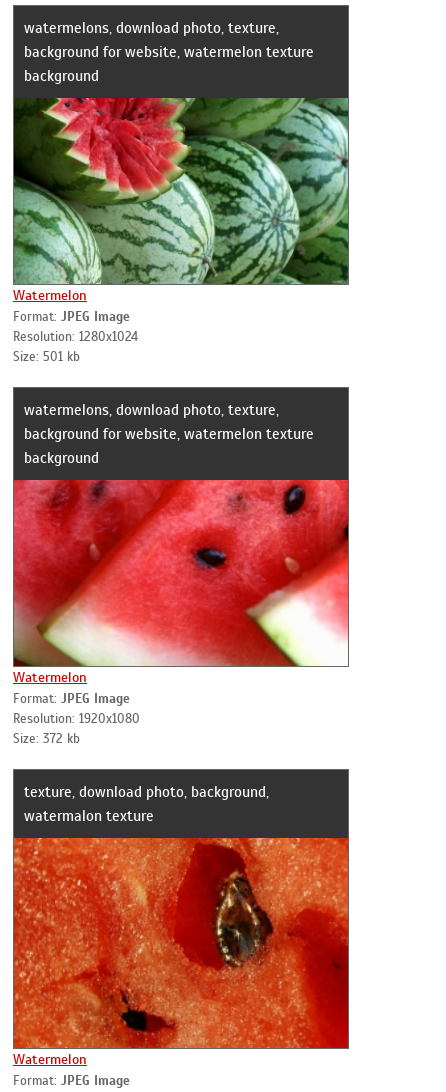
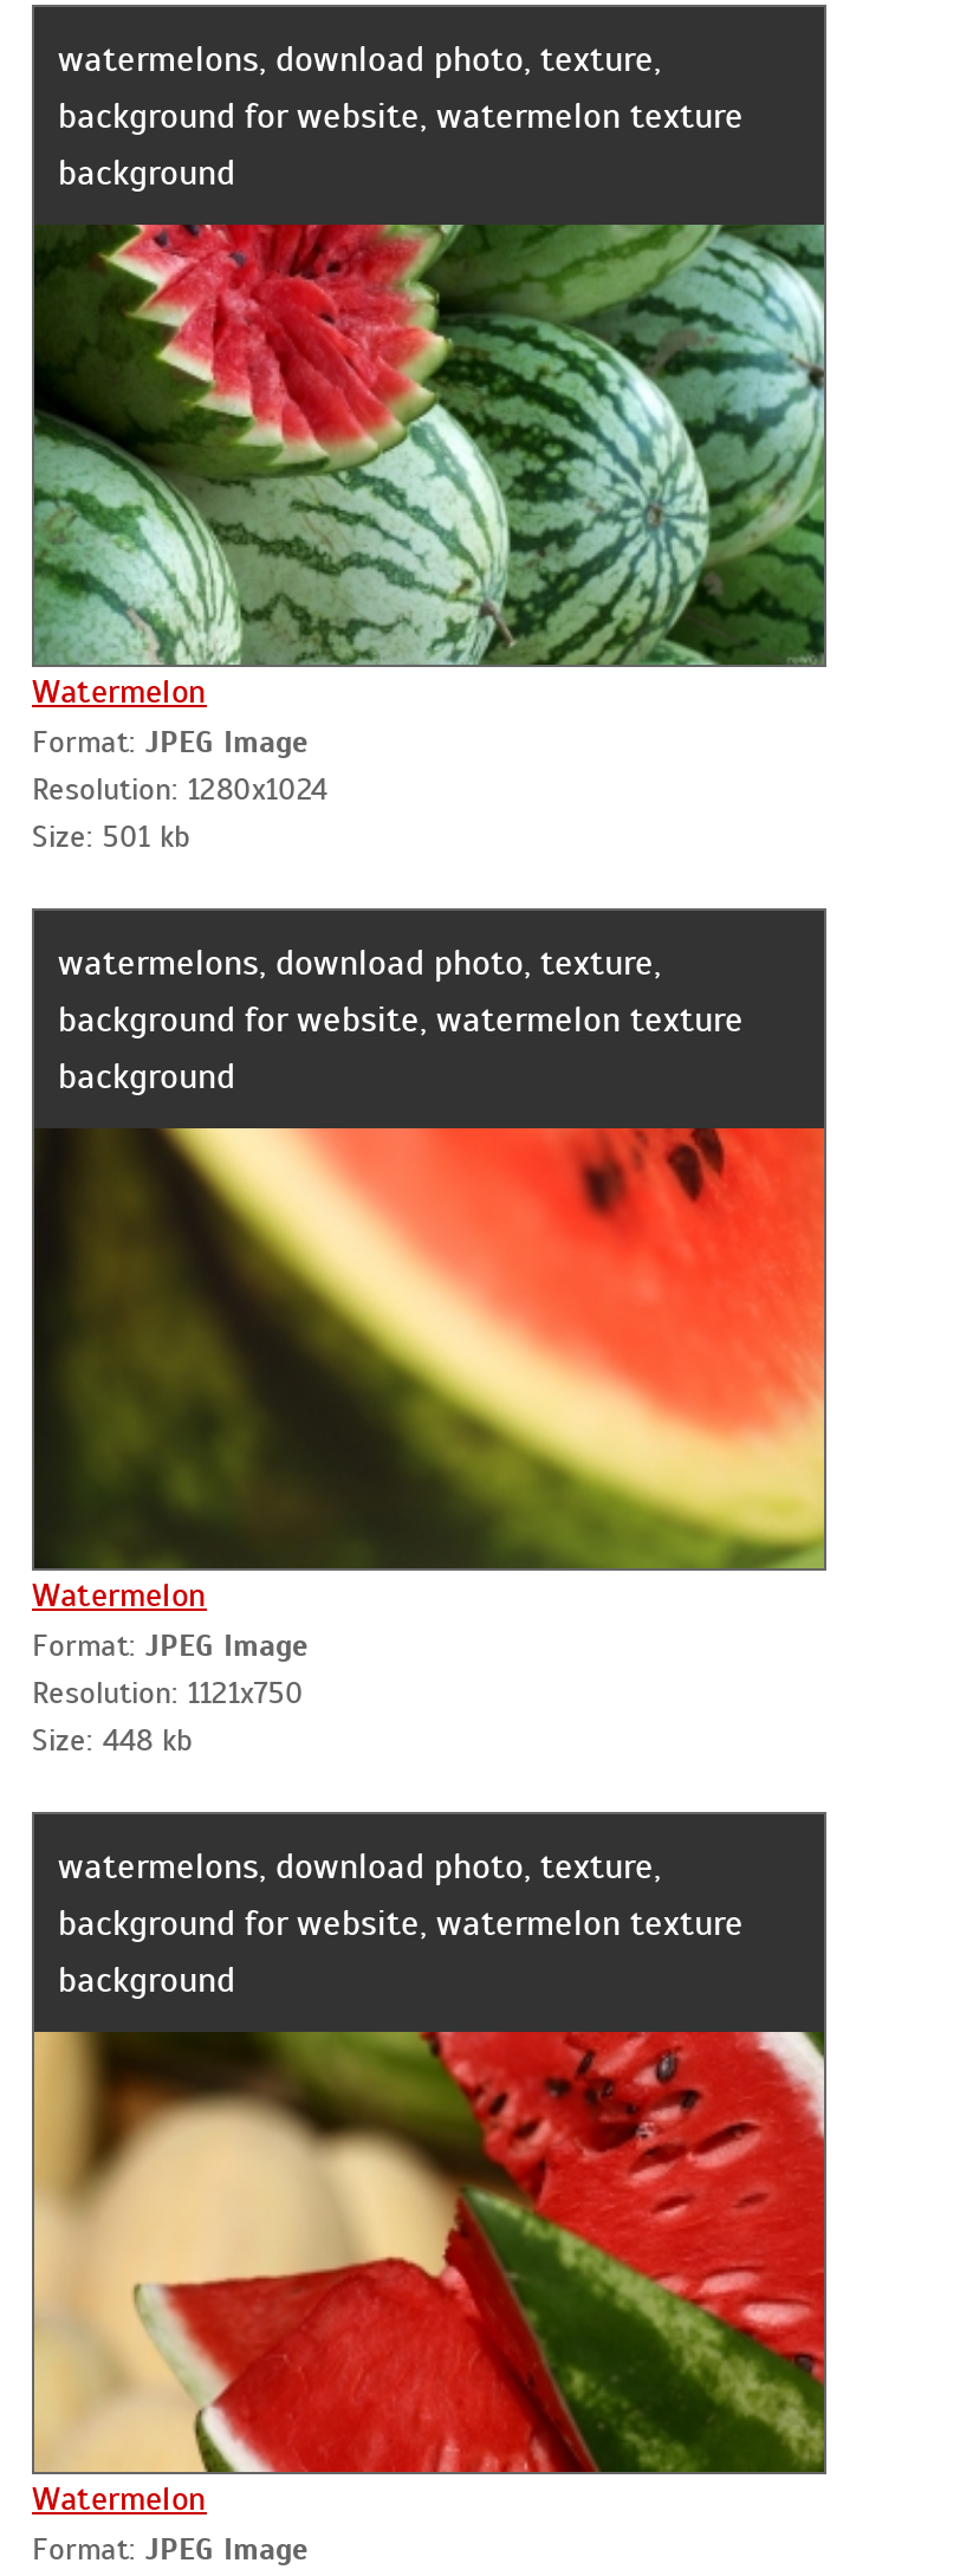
[13,479,349,667] [image] -> [32,1126,826,1571] [image]
[13,711,140,747] Resolution: 1920x1080 | Size: 372 kb -> [32,1675,304,1760] Resolution: 1121x750 | Size: 448 kb
[24,783,269,825] texture, download photo, background, | watermalon texture -> [58,1845,744,2001] watermelons, download photo, texture, | background for website, watermelon texture | background
[13,837,349,1049] [image] -> [32,1975,826,2474] [image]

